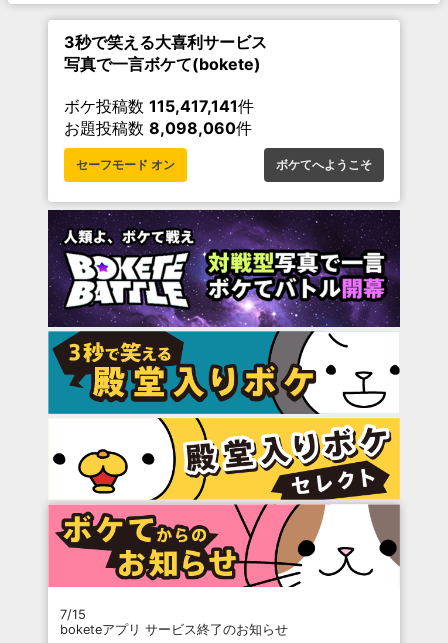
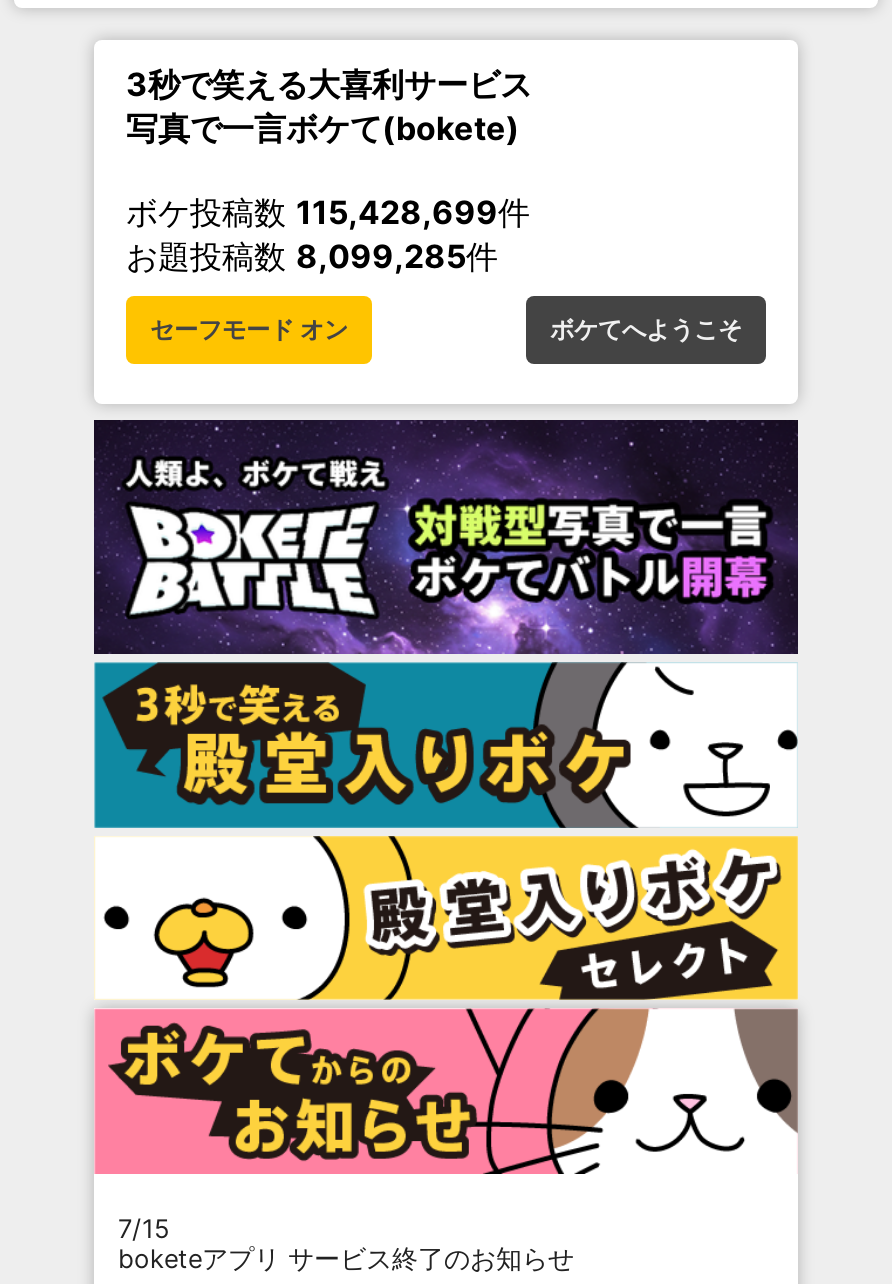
[64,96,254,116] ボケ投稿数115,417,141件 -> [126,192,530,232] ボケ投稿数115,428,699件
[64,118,252,138] お題投稿数8,098,060件 -> [126,236,498,276] お題投稿数8,099,285件

